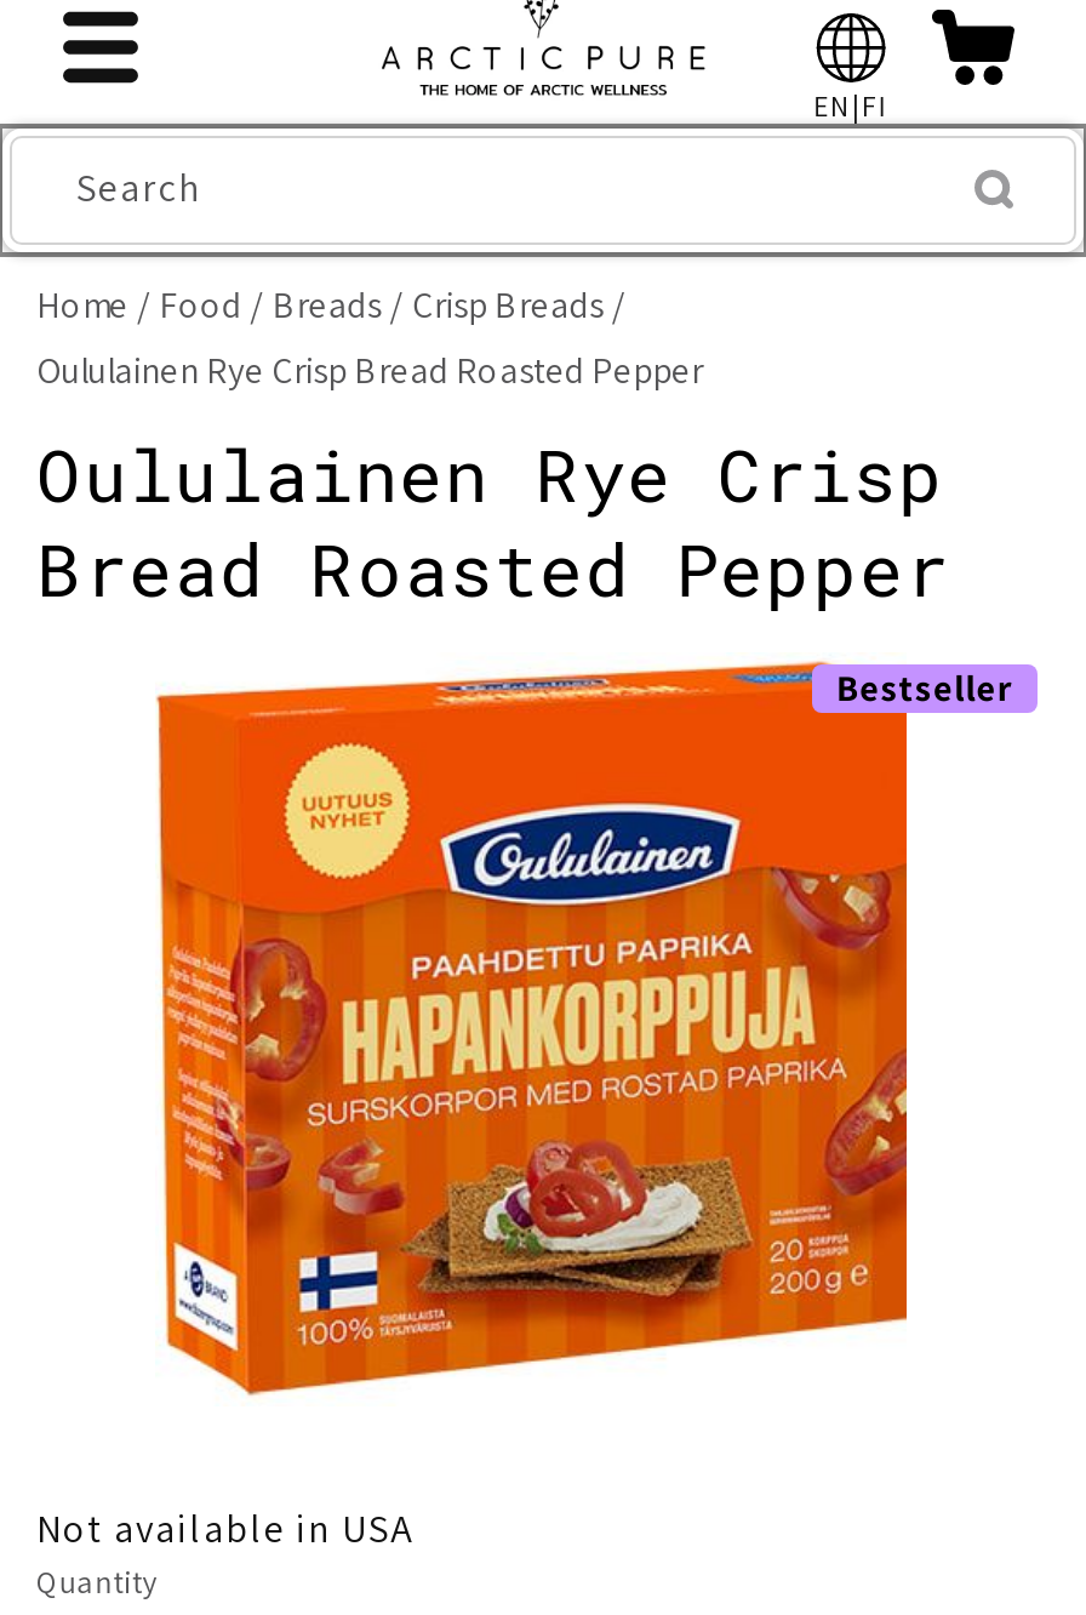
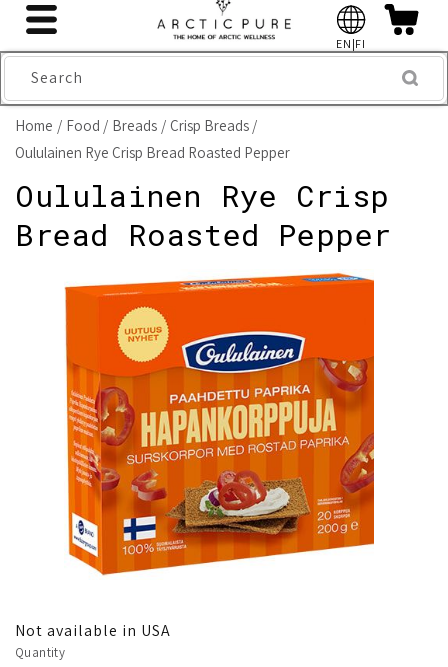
[836,665,1013,711] Bestseller -> none

